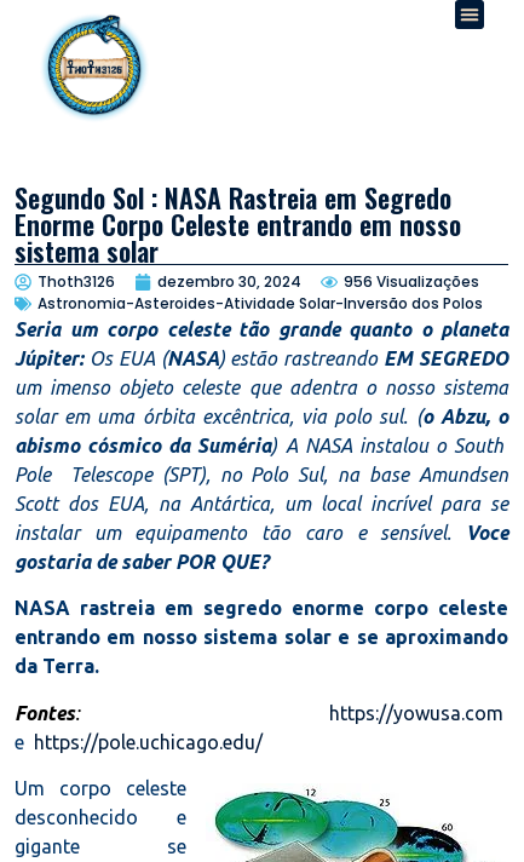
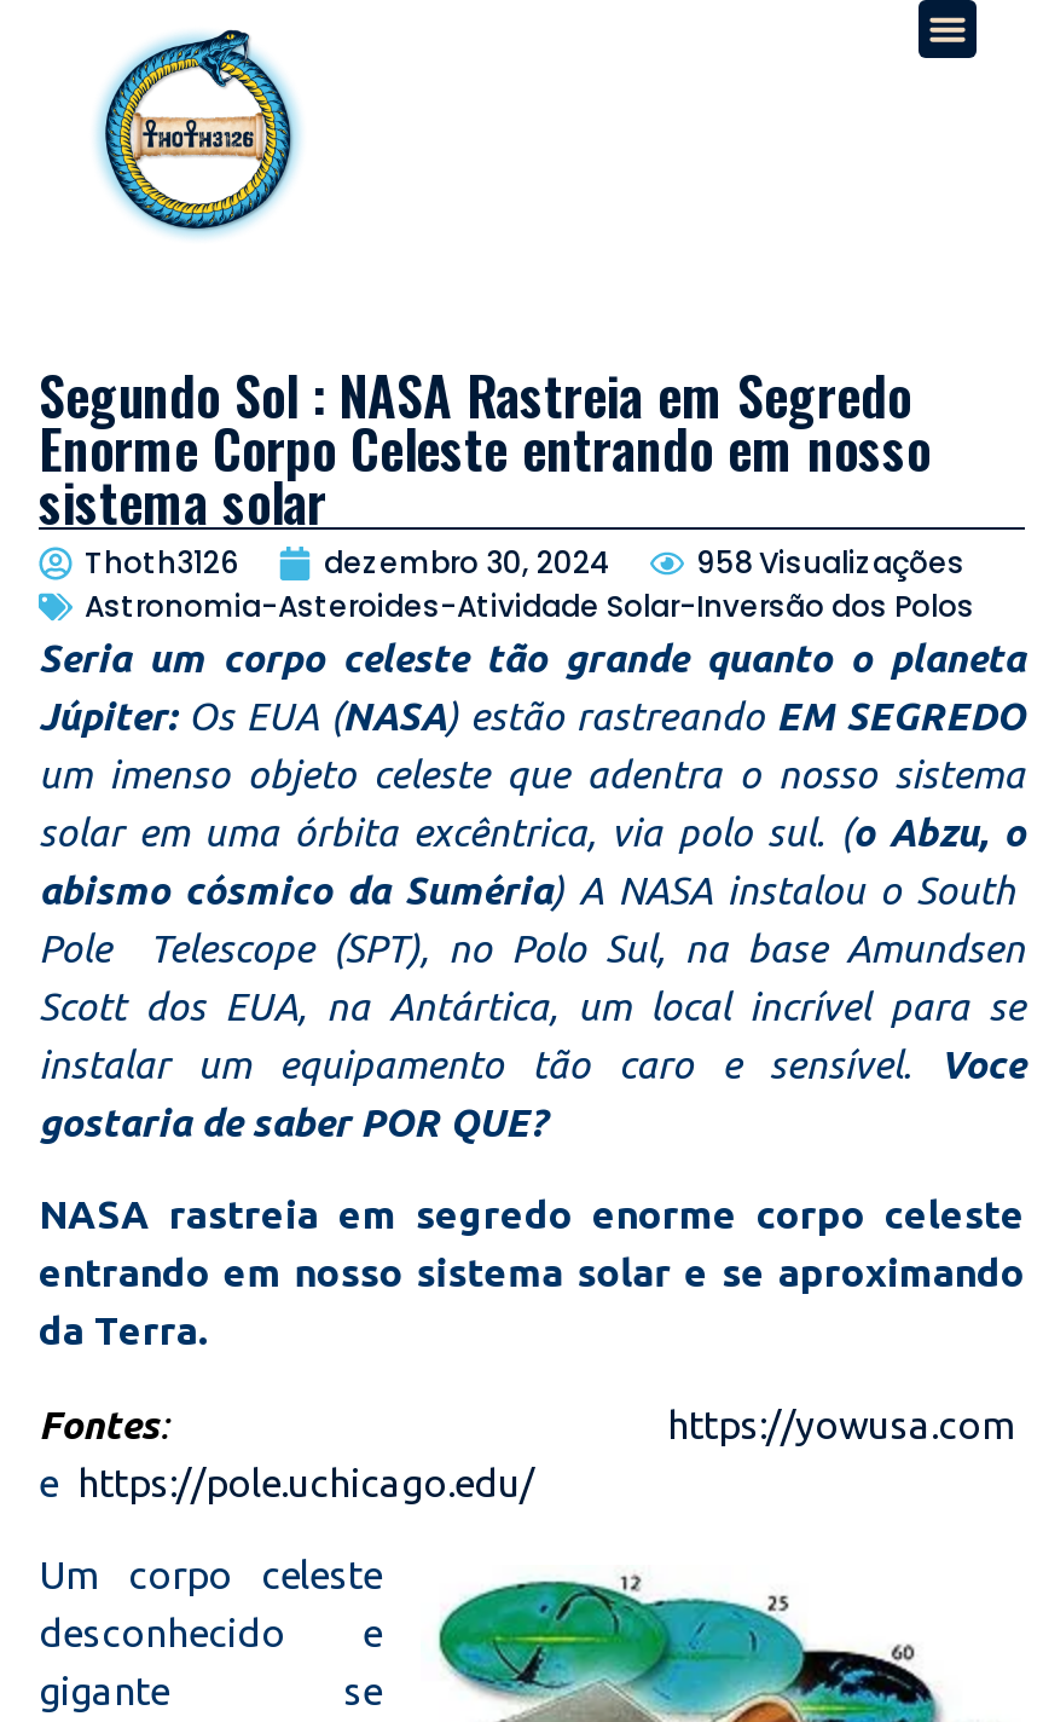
[344,271,479,292] 956 Visualizações -> [696,542,964,583] 958 Visualizações

